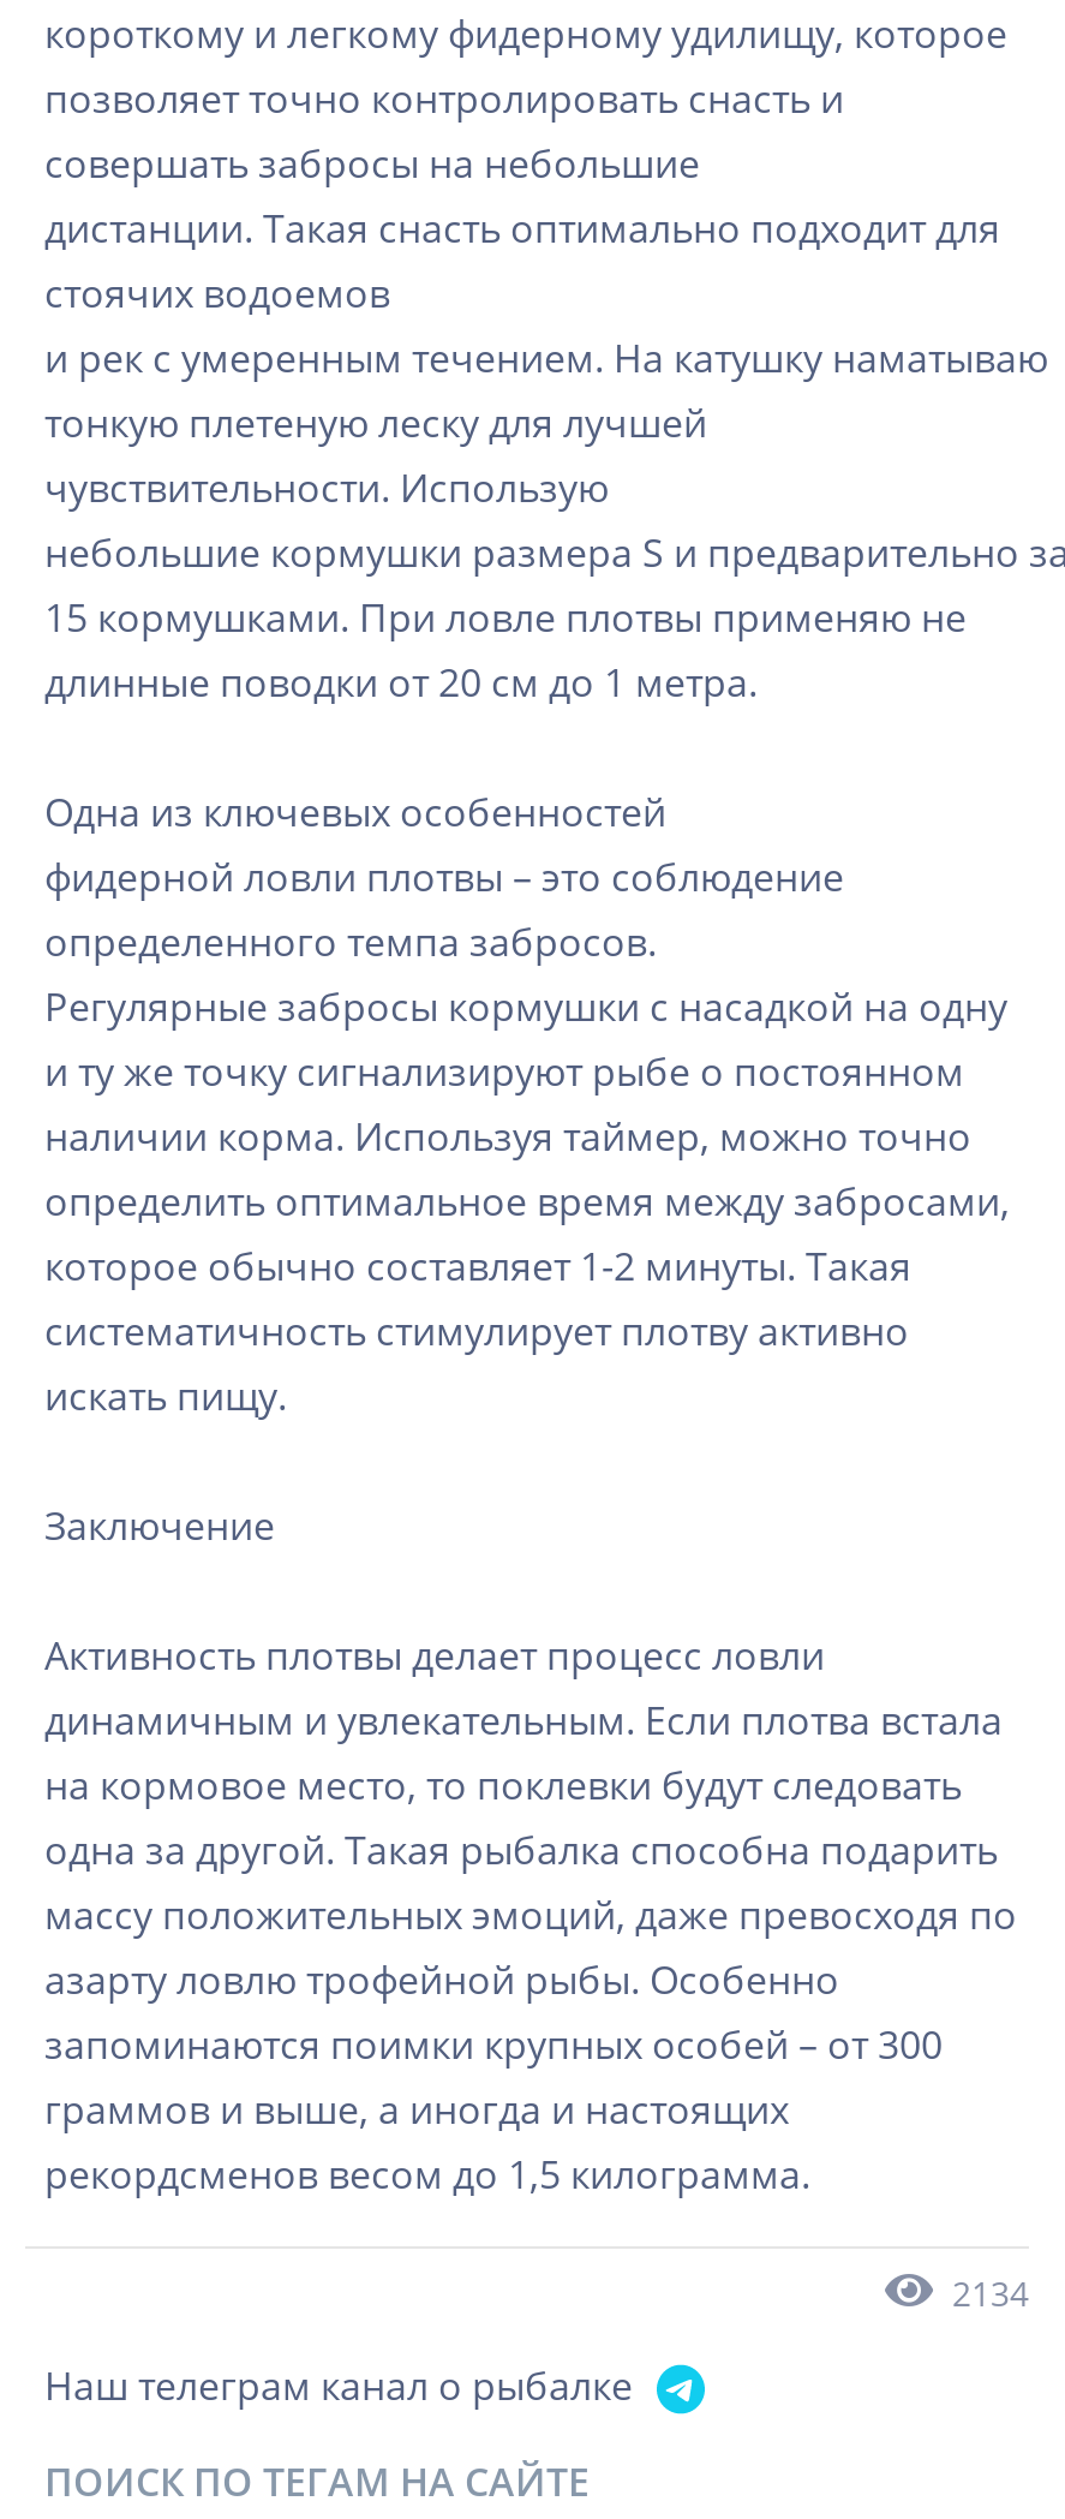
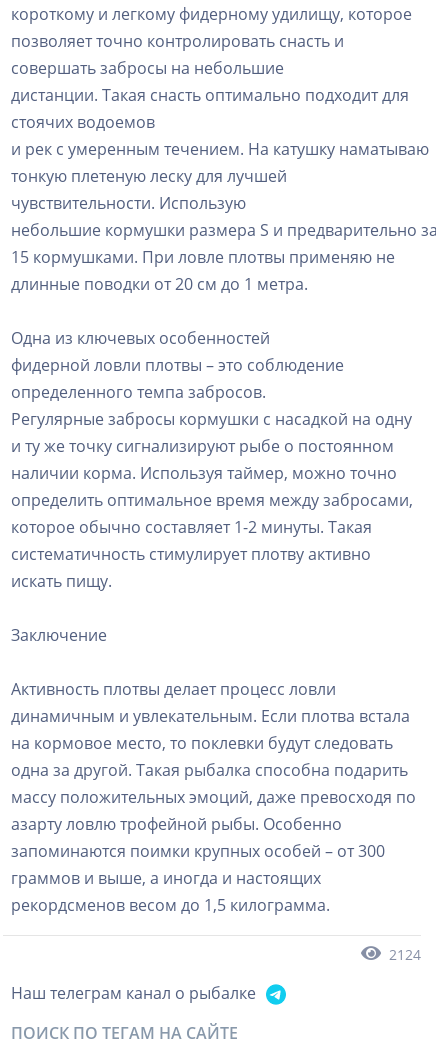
[952,2271,1029,2316] 2134 -> [389,945,421,964] 2124

